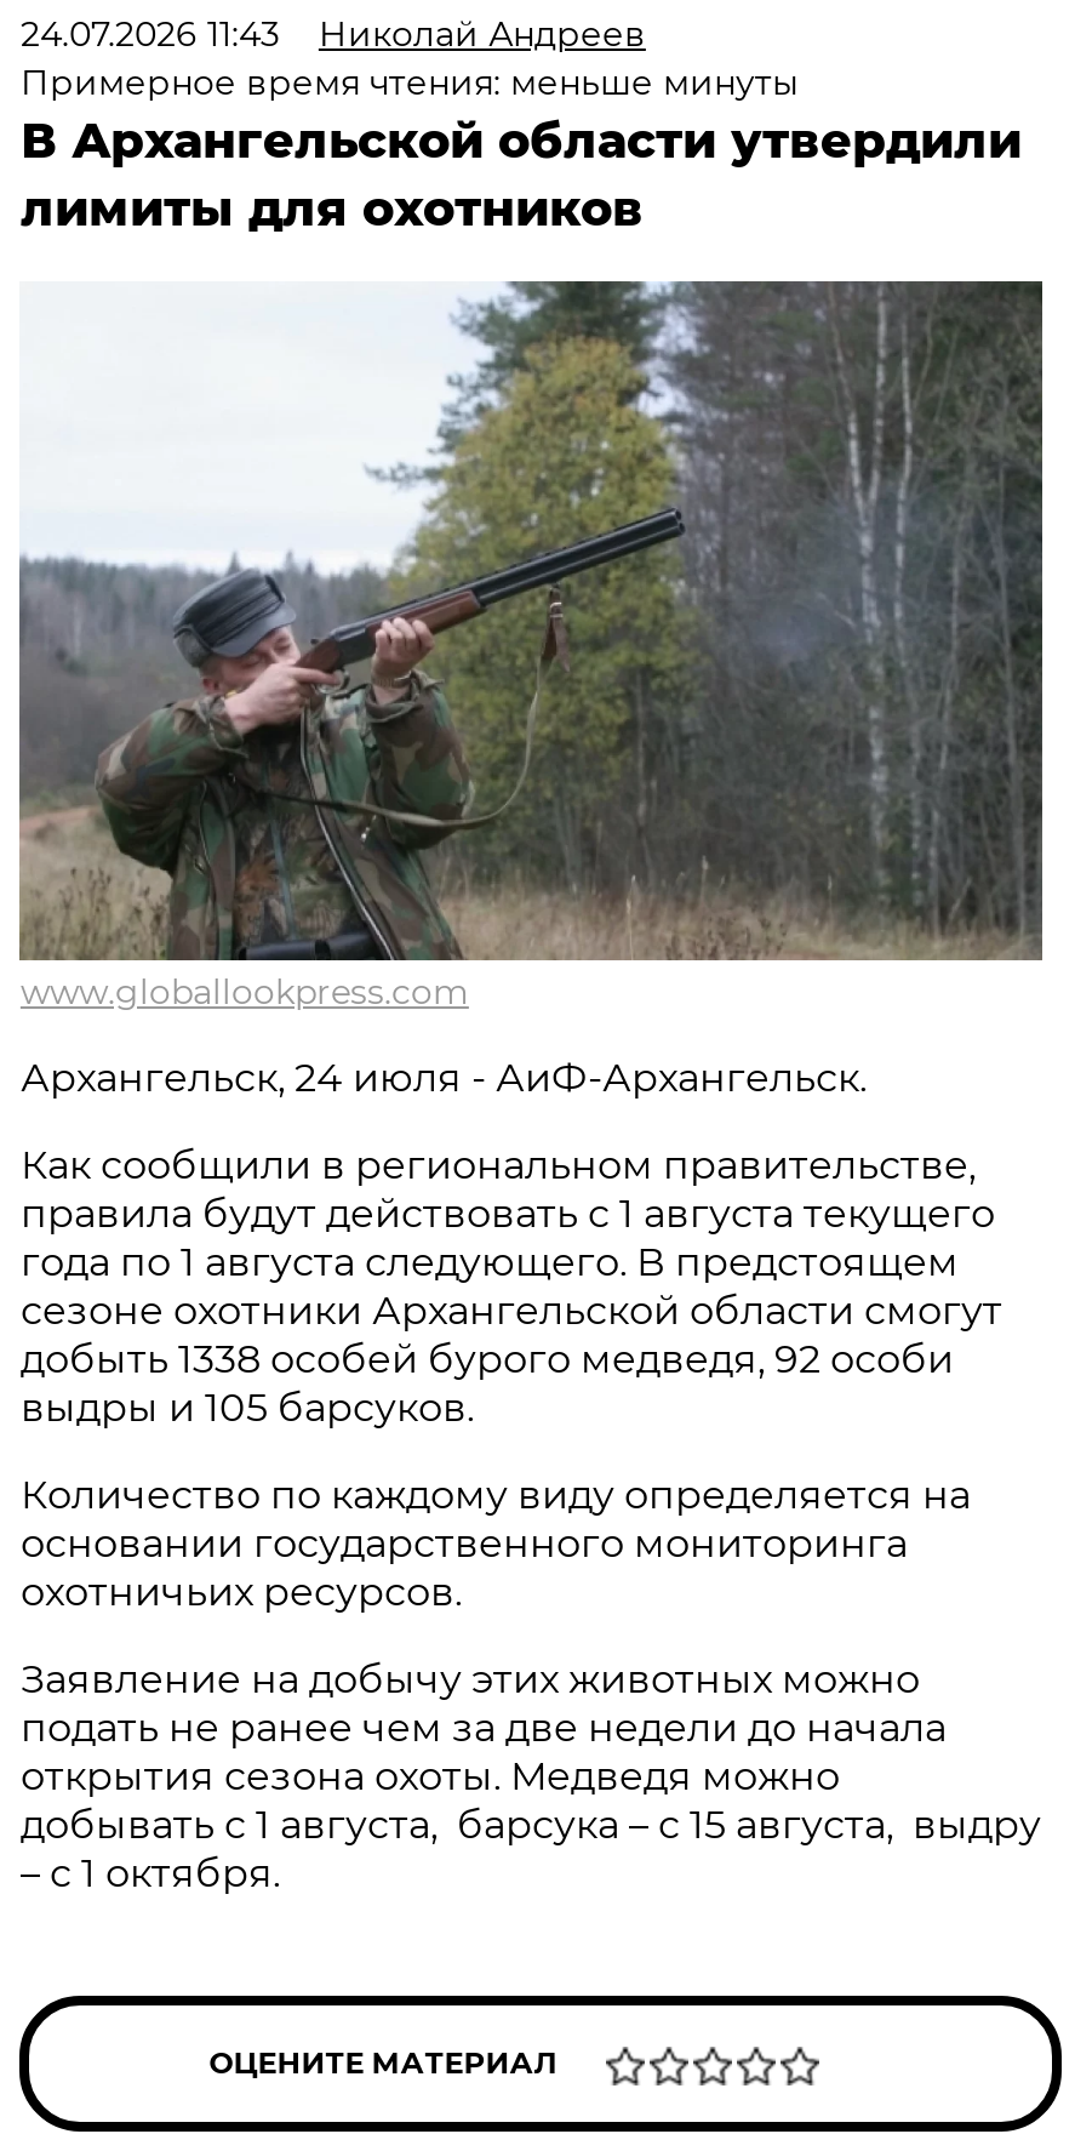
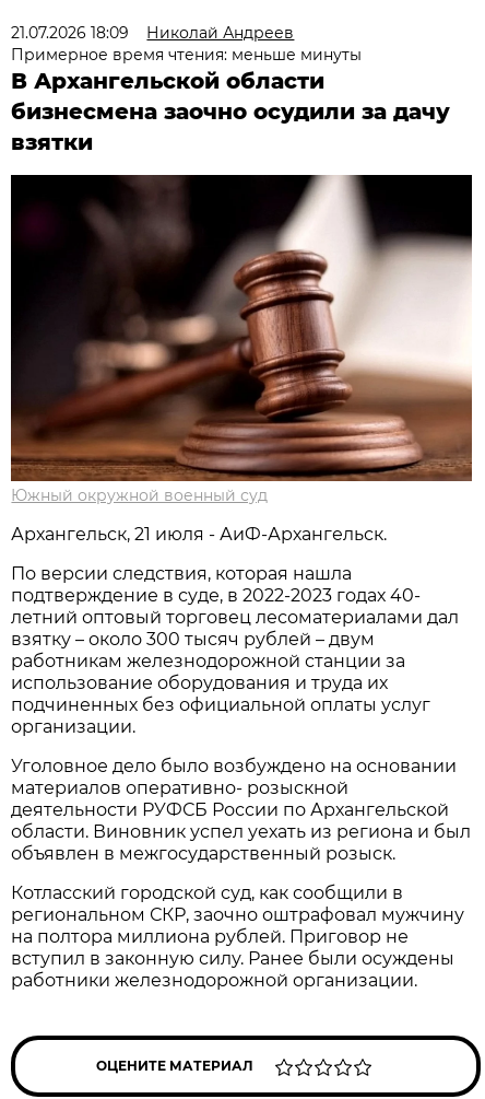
[20,12,646,56] 24.07.2026 11:43 Николай Андреев -> [11,23,294,43] 21.07.2026 18:09 Николай Андреев
[20,111,1021,237] В Архангельской области утвердили | лимиты для охотников -> [11,68,450,155] В Архангельской области | бизнесмена заочно осудили за дачу | взятки
[17,279,1045,1013] [image] | www.globallookpress.com -> [10,220,473,505] [image] | Южный окружной военный суд
[20,1055,866,1101] Архангельск, 24 июля - АиФ-Архангельск. -> [11,524,387,544] Архангельск, 21 июля - АиФ-Архангельск.
[20,1142,1002,1431] Как сообщили в региональном правительстве, | правила будут действовать с 1 августа текущего | года по 1 августа следующего. В предстоящем | сезоне охотники Архангельской области смогут | добыть 1338 особей бурого медведя, 92 особи | выдры и 105 барсуков. -> [11,563,459,737] По версии следствия, которая нашла | подтверждение в суде, в 2022-2023 годах 40- | летний оптовый торговец лесоматериалами дал | взятку – около 300 тысяч рублей – двум | работникам железнодорожной станции за | использование оборудования и труда их | подчиненных без официальной оплаты услуг | организации.
[20,1472,971,1615] Количество по каждому виду определяется на | основании государственного мониторинга | охотничьих ресурсов. -> [11,756,471,864] Уголовное дело было возбуждено на основании | материалов оперативно- розыскной | деятельности РУФСБ России по Архангельской | области. Виновник успел уехать из региона и был | объявлен в межгосударственный розыск.
[20,1656,1041,1896] Заявление на добычу этих животных можно | подать не ранее чем за две недели до начала | открытия сезона охоты. Медведя можно | добывать с 1 августа, барсука – с 15 августа, выдру | – с 1 октября. -> [11,882,465,991] Котласский городской суд, как сообщили в | региональном СКР, заочно оштрафовал мужчину | на полтора миллиона рублей. Приговор не | вступил в законную силу. Ранее были осуждены | работники железнодорожной организации.

